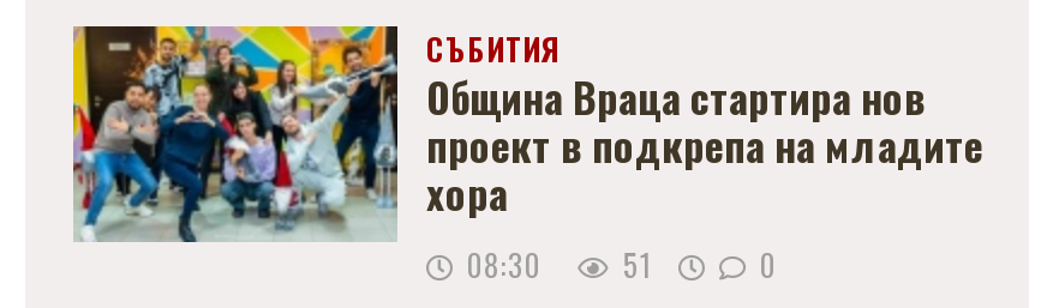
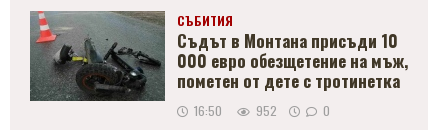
[71,24,983,288] [image] | Община Враца стартира нов | проект в подкрепа на младите | хора | 08:30 | 51 -> [29,10,408,120] [image] | Съдът в Монтана присъди 10 | 000 евро обезщетение на мъж, | пометен от дете с тротинетка | 16:50 | 952

